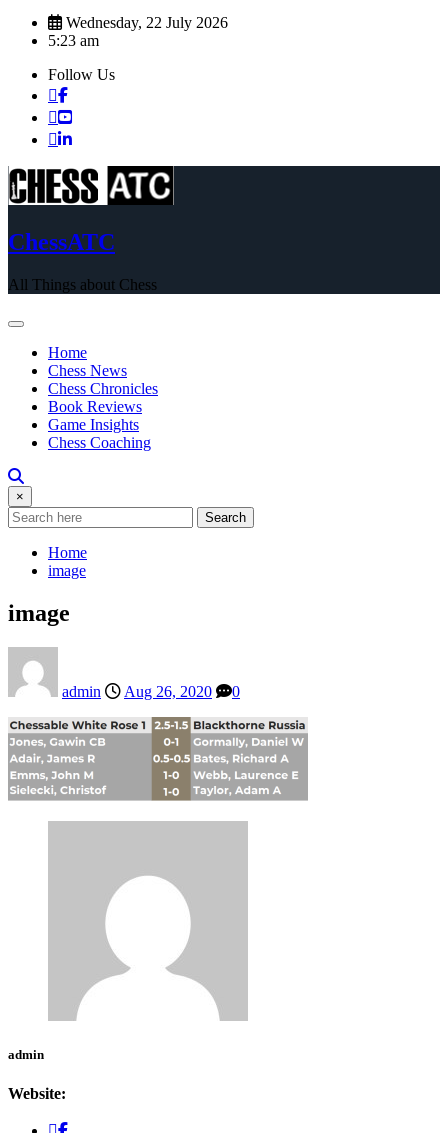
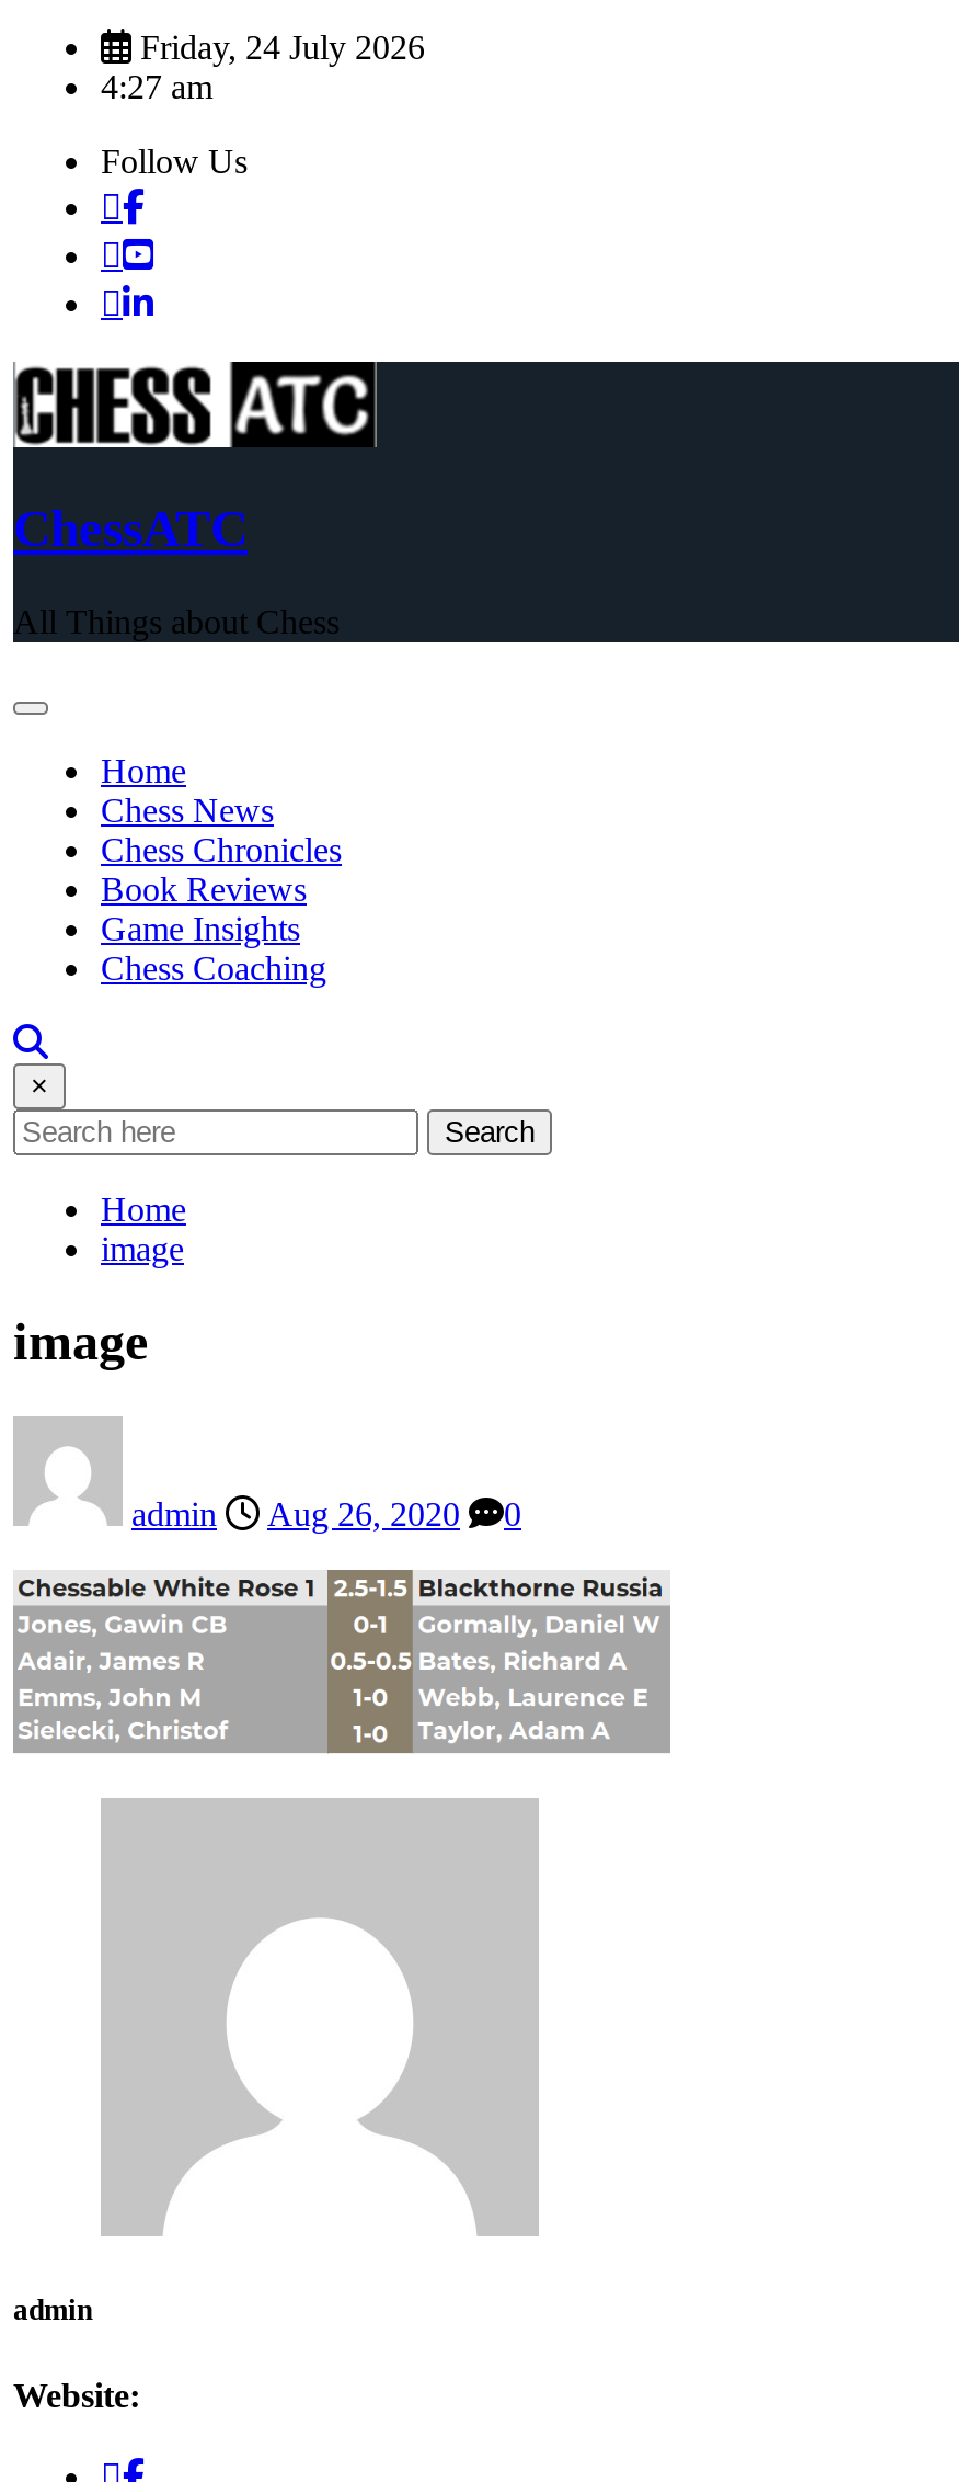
[62,14,228,31] Wednesday, 22 July 2026 -> [131,29,425,66] Friday, 24 July 2026
[48,32,99,49] 5:23 am -> [101,68,212,105] 4:27 am

